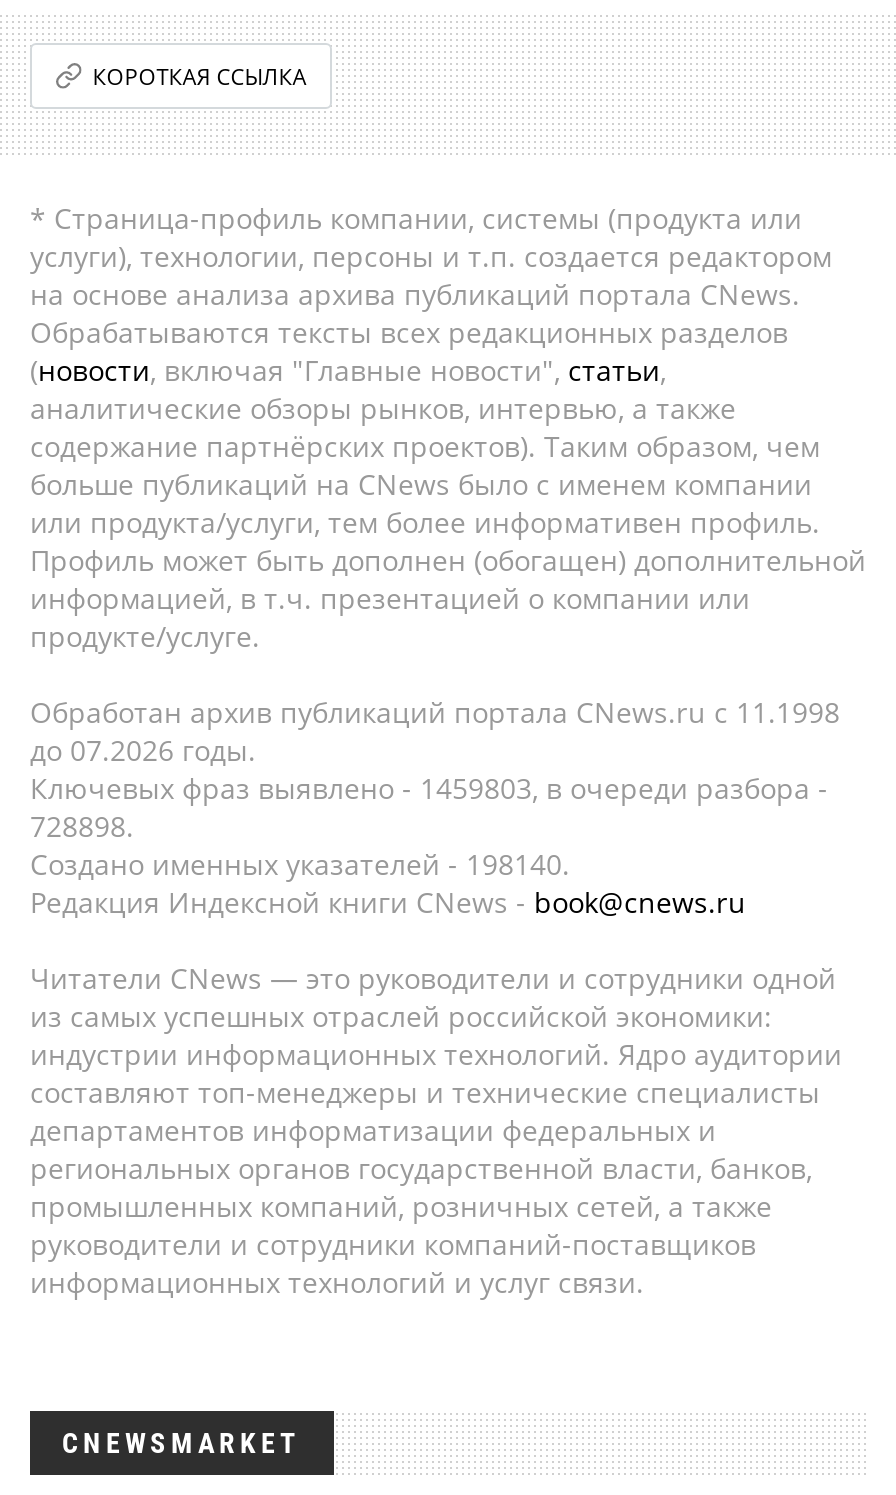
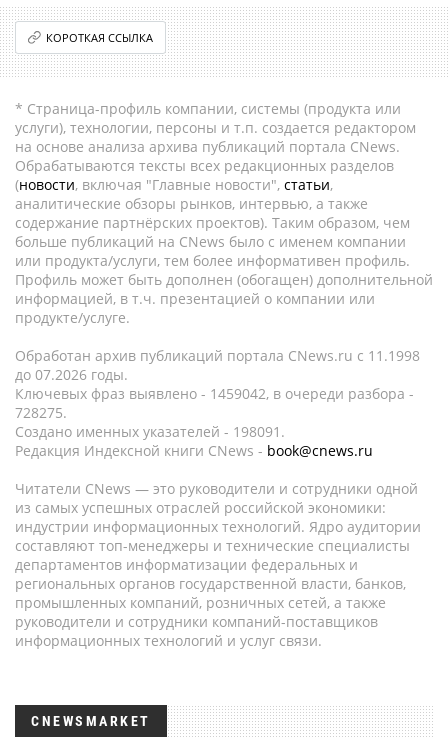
[30,769,828,807] Ключевых фраз выявлено - 1459803, в очереди разбора - -> [15,384,414,403] Ключевых фраз выявлено - 1459042, в очереди разбора -
[30,807,134,845] 728898. -> [15,403,67,422] 728275.
[30,845,570,883] Создано именных указателей - 198140. -> [15,422,285,441] Создано именных указателей - 198091.

